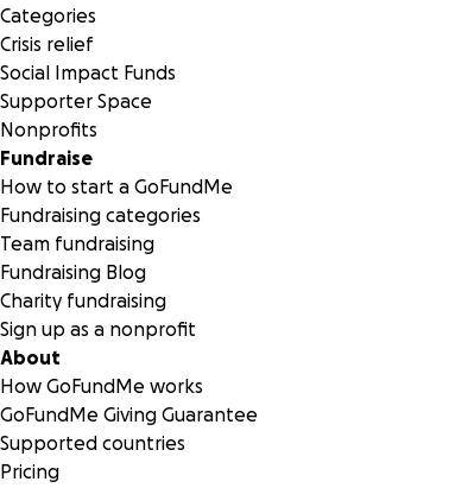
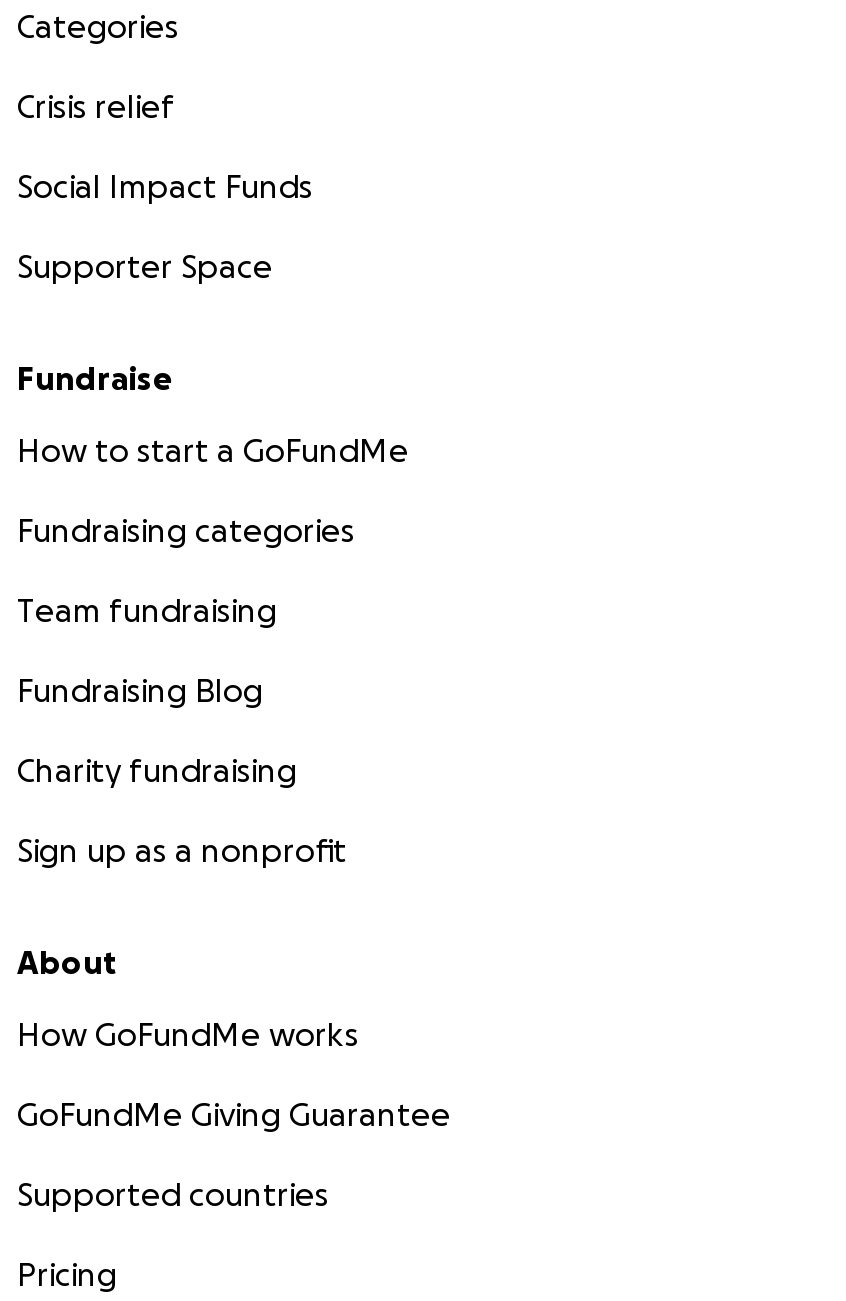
[0,119,97,140] Nonprofits -> none

